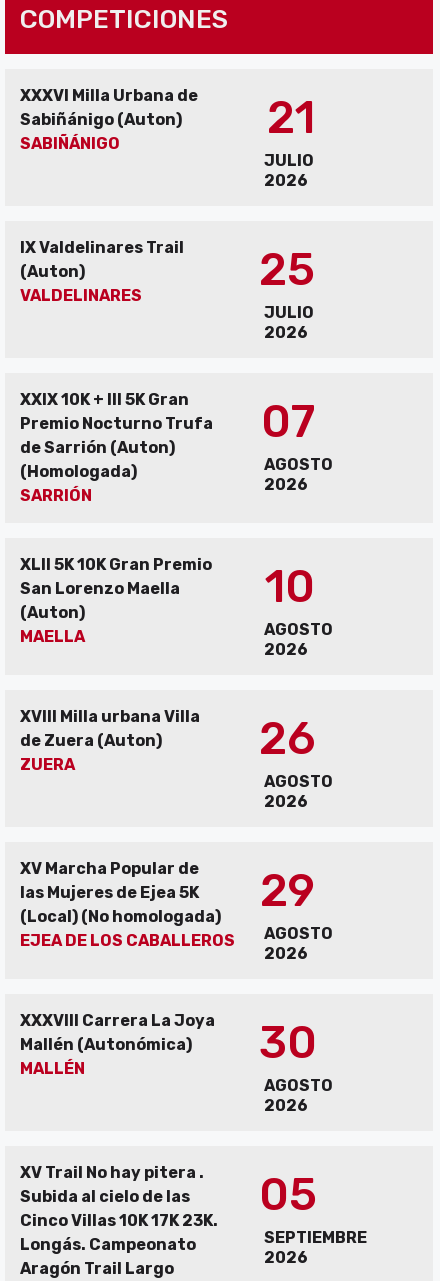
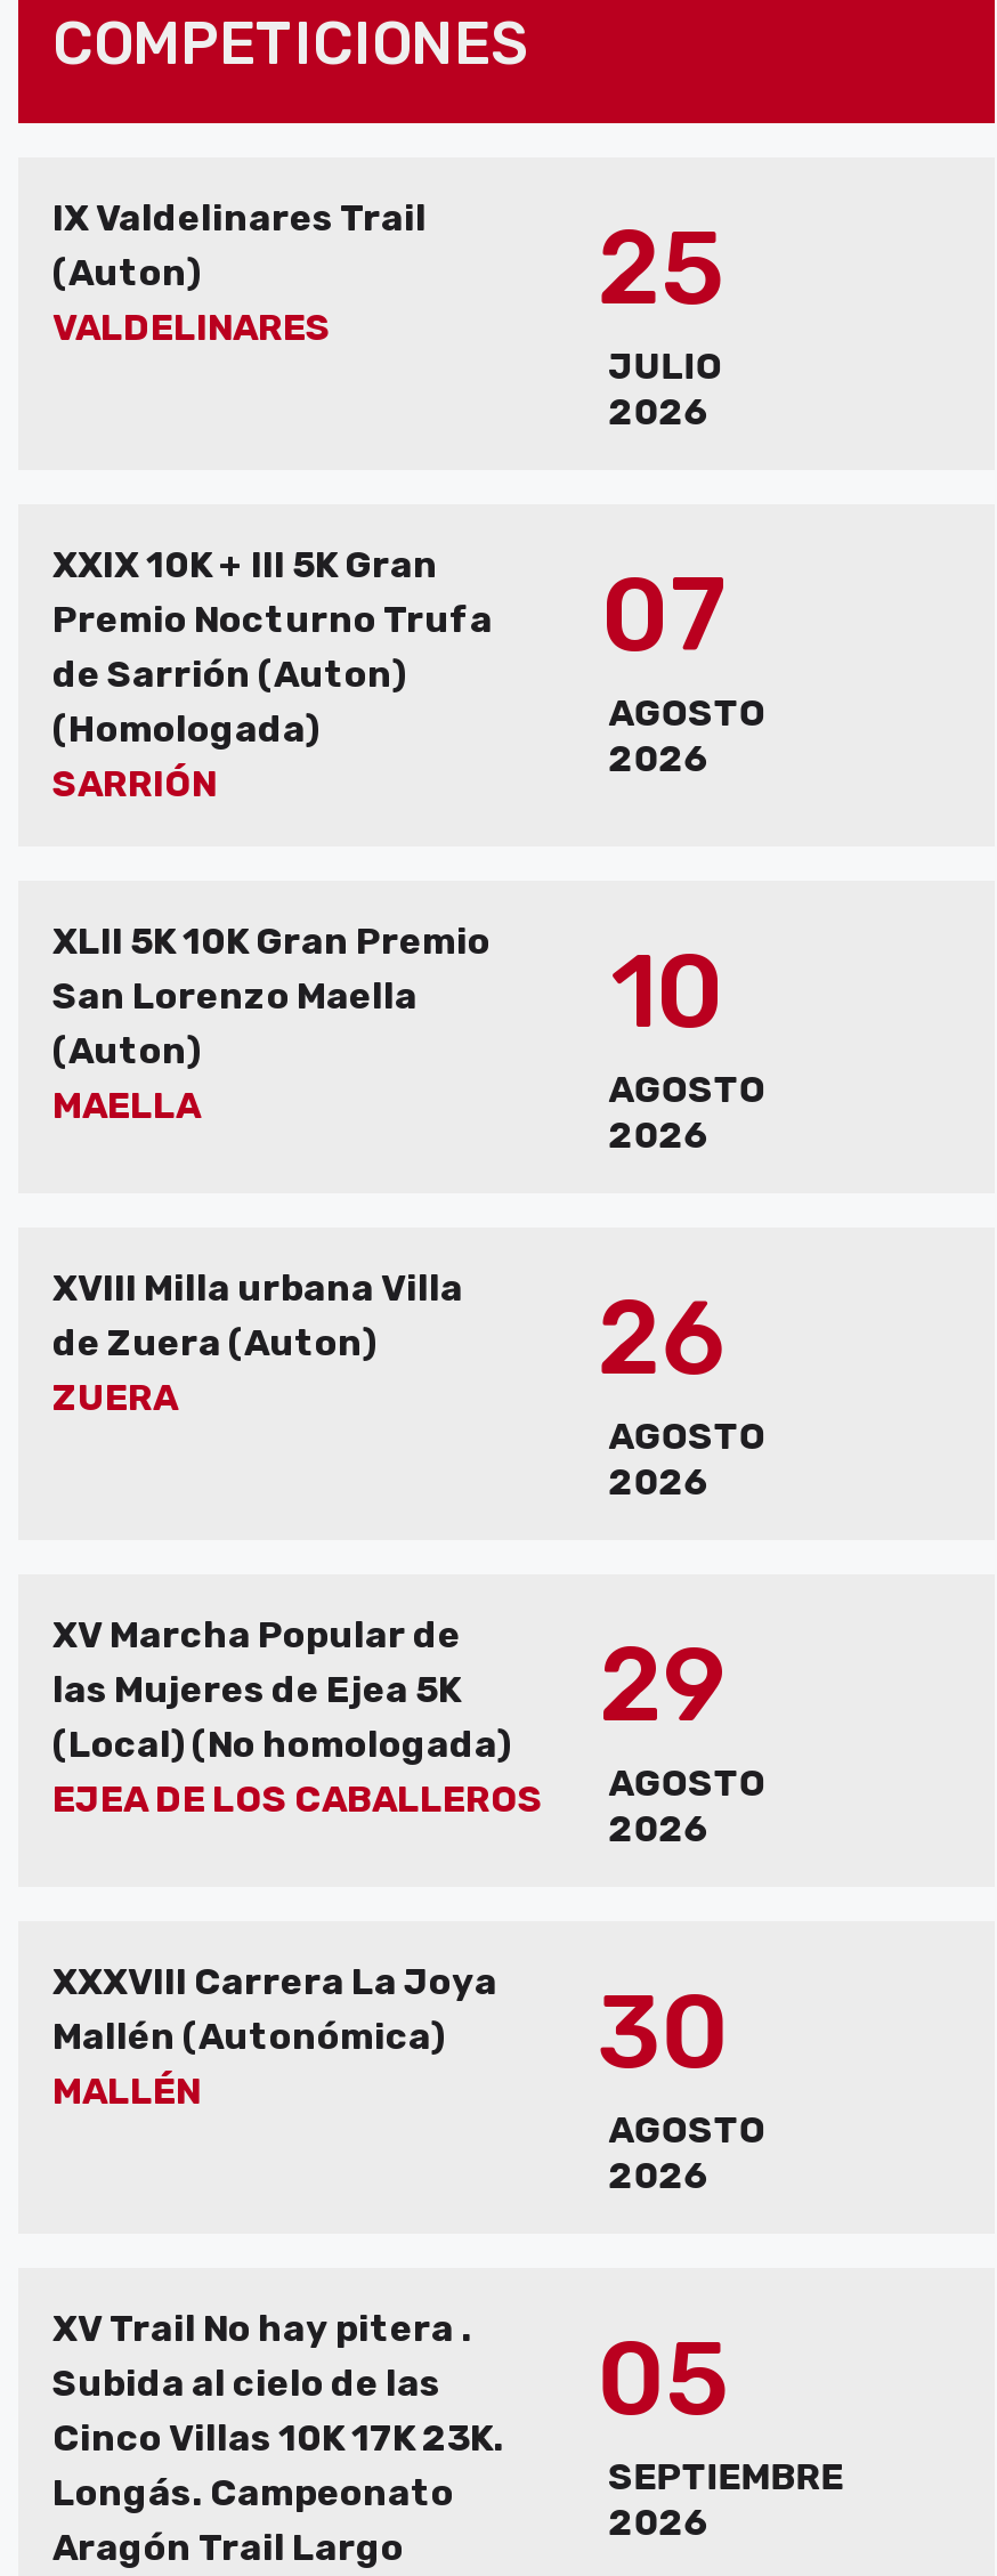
[20,86,314,190] XXXVI Milla Urbana de | Sabiñánigo (Auton) | SABIÑÁNIGO | 21 | JULIO | 2026 -> none

